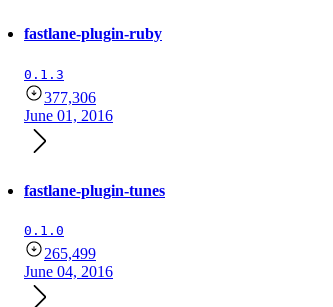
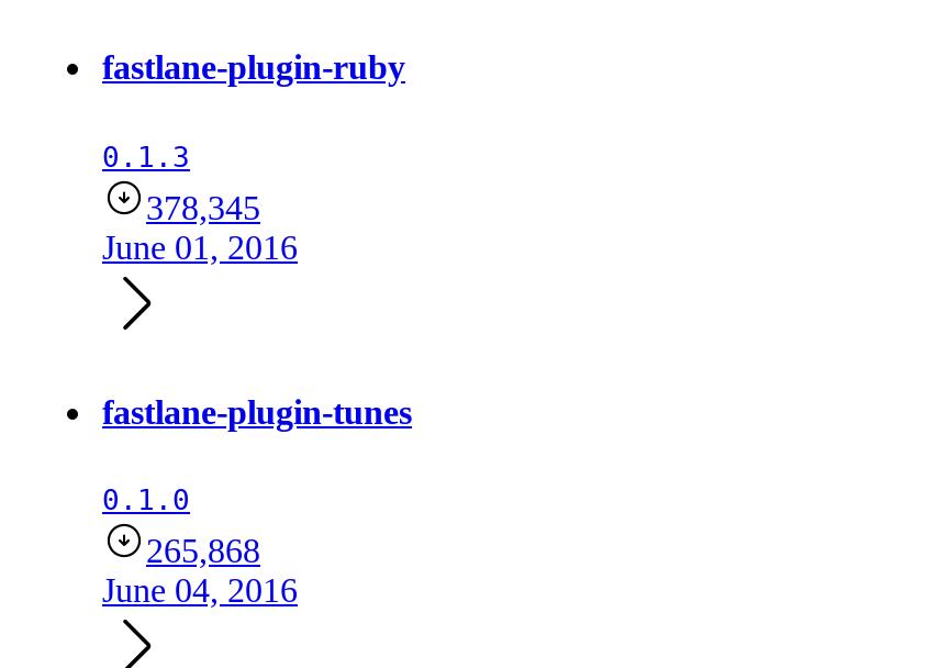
[44,89,96,106] 377,306 -> [146,188,260,225] 378,345
[44,245,96,262] 265,499 -> [146,532,260,569] 265,868

